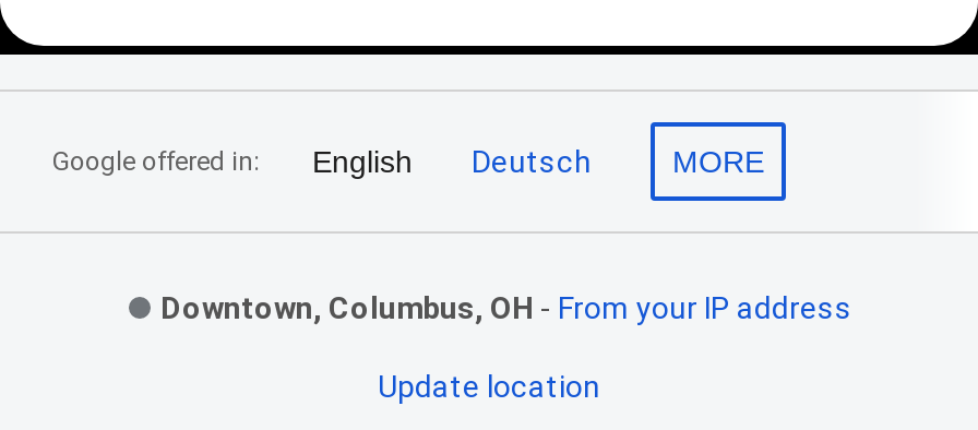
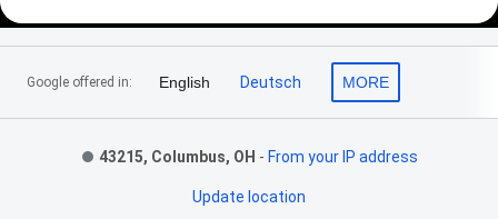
[160,290,852,325] Downtown, Columbus, OH - From your IP address -> [98,148,417,166] 43215, Columbus, OH - From your IP address

